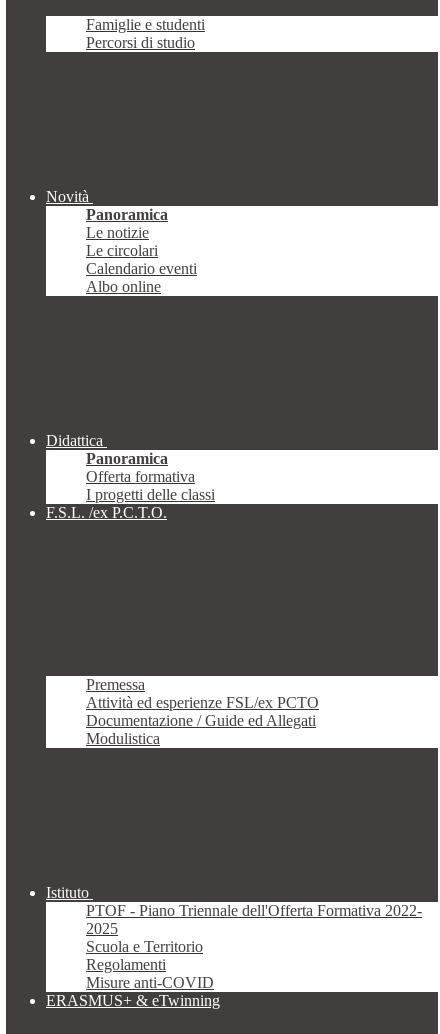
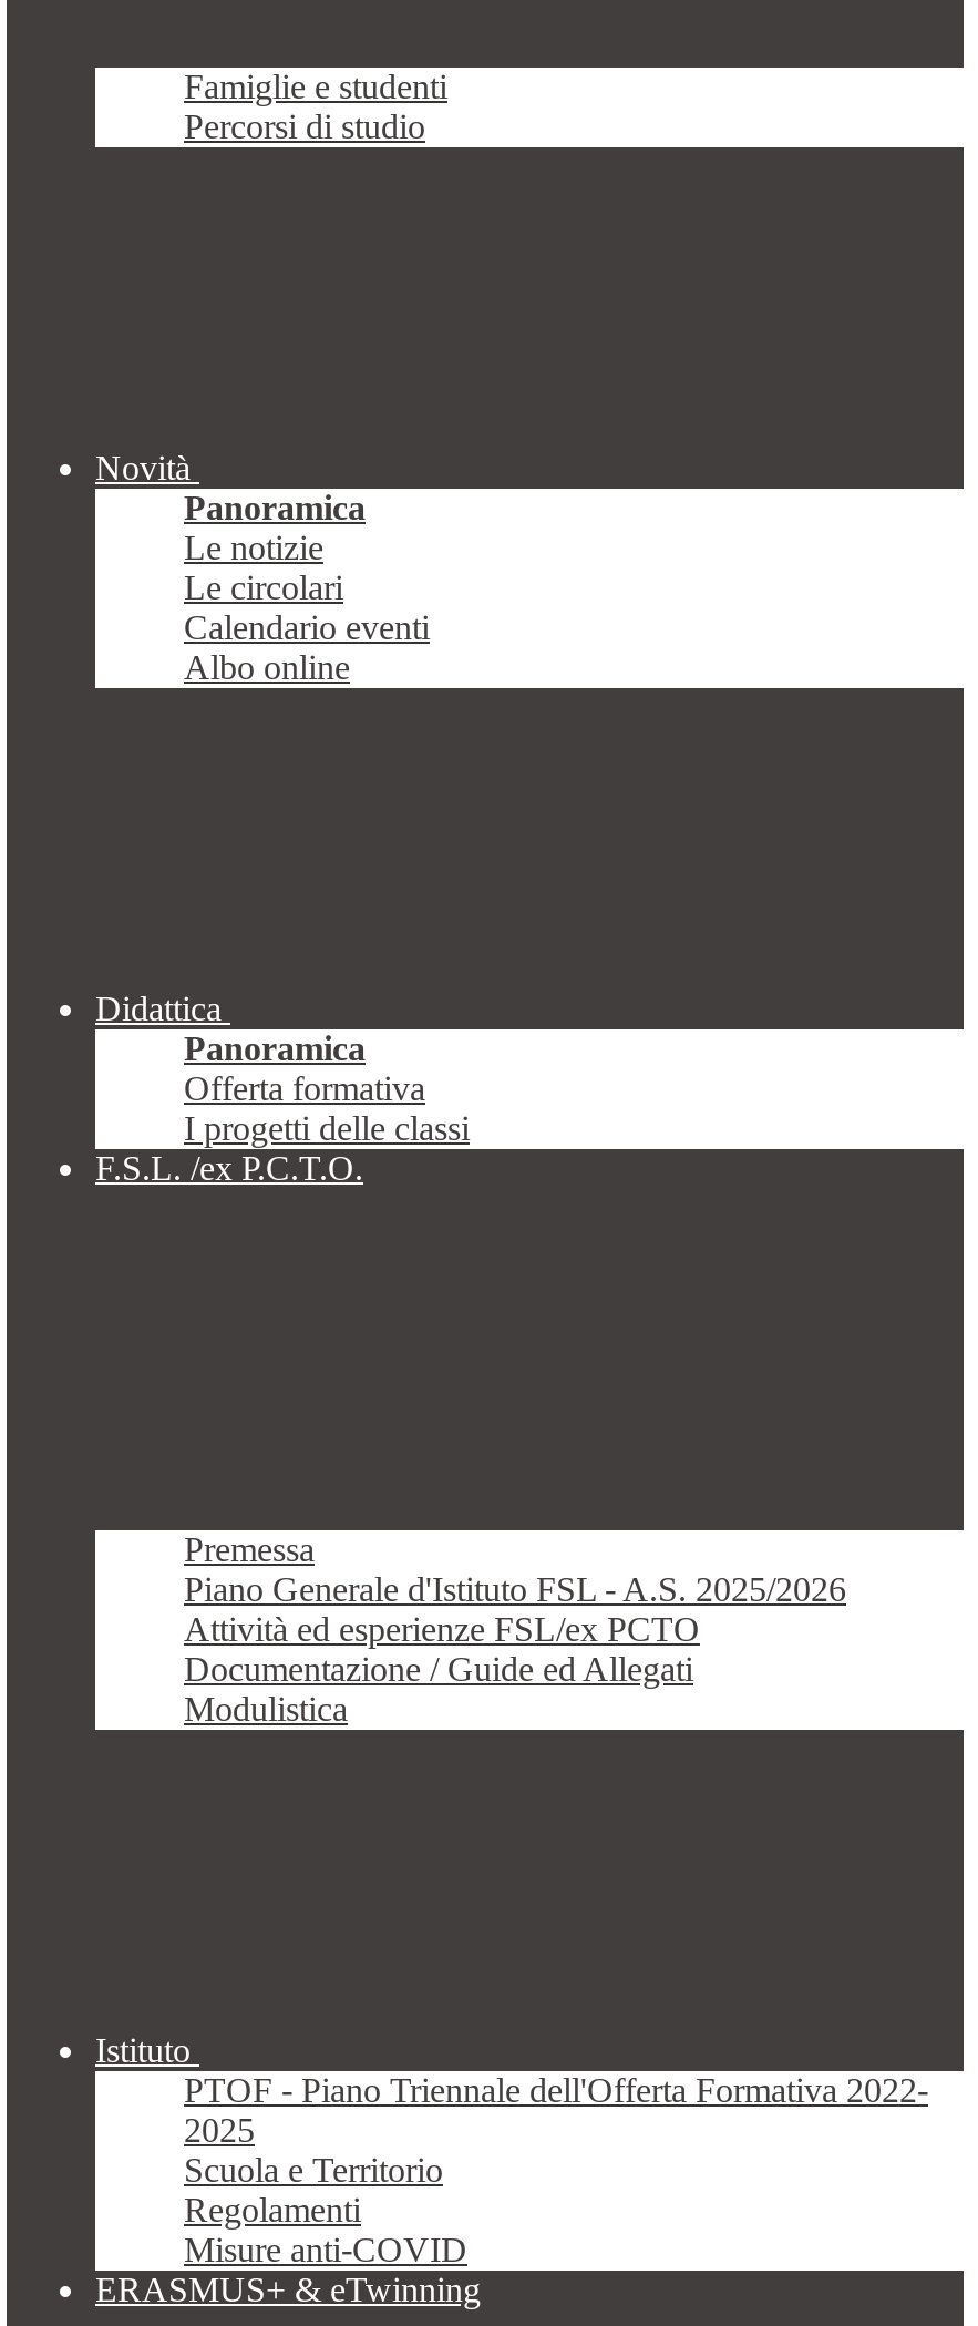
none -> [184,1571,846,1609] Piano Generale d'Istituto FSL - A.S. 2025/2026

